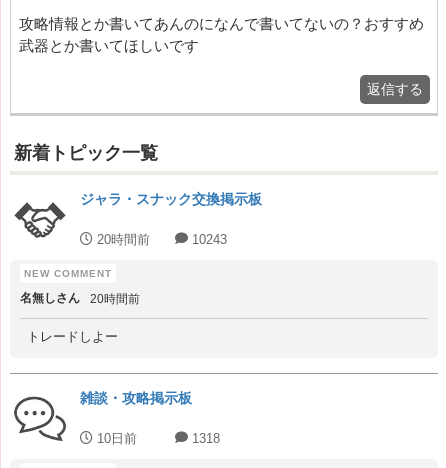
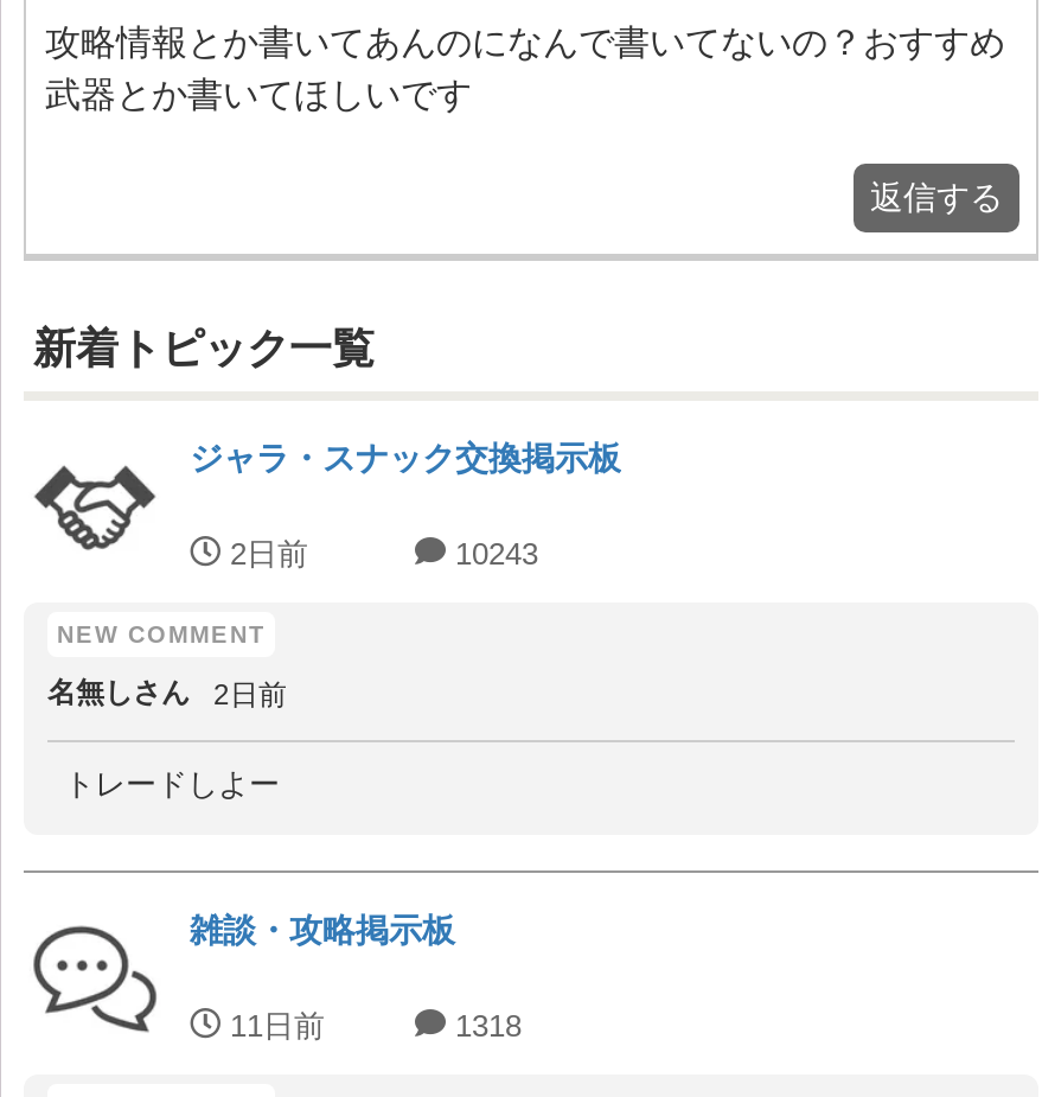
[93,232,150,247] 20時間前 -> [220,537,308,572] 2日前
[20,291,140,306] 名無しさん 20時間前 -> [47,677,287,712] 名無しさん 2日前
[93,431,137,446] 10日前 -> [220,1009,325,1044] 11日前

